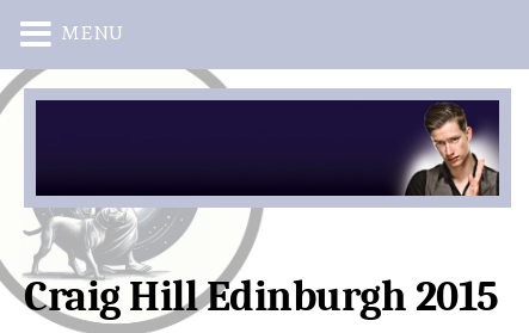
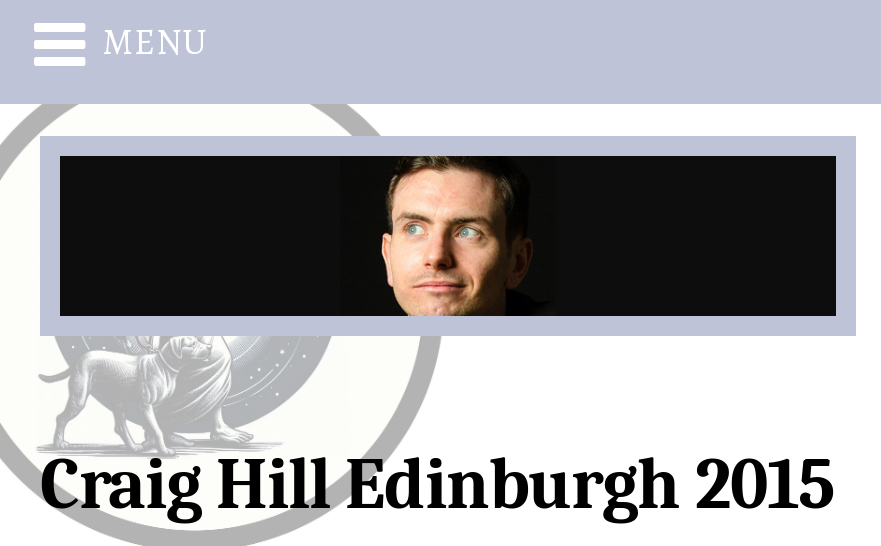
[36,100,499,197] [image] -> [60,156,838,318] [image]

